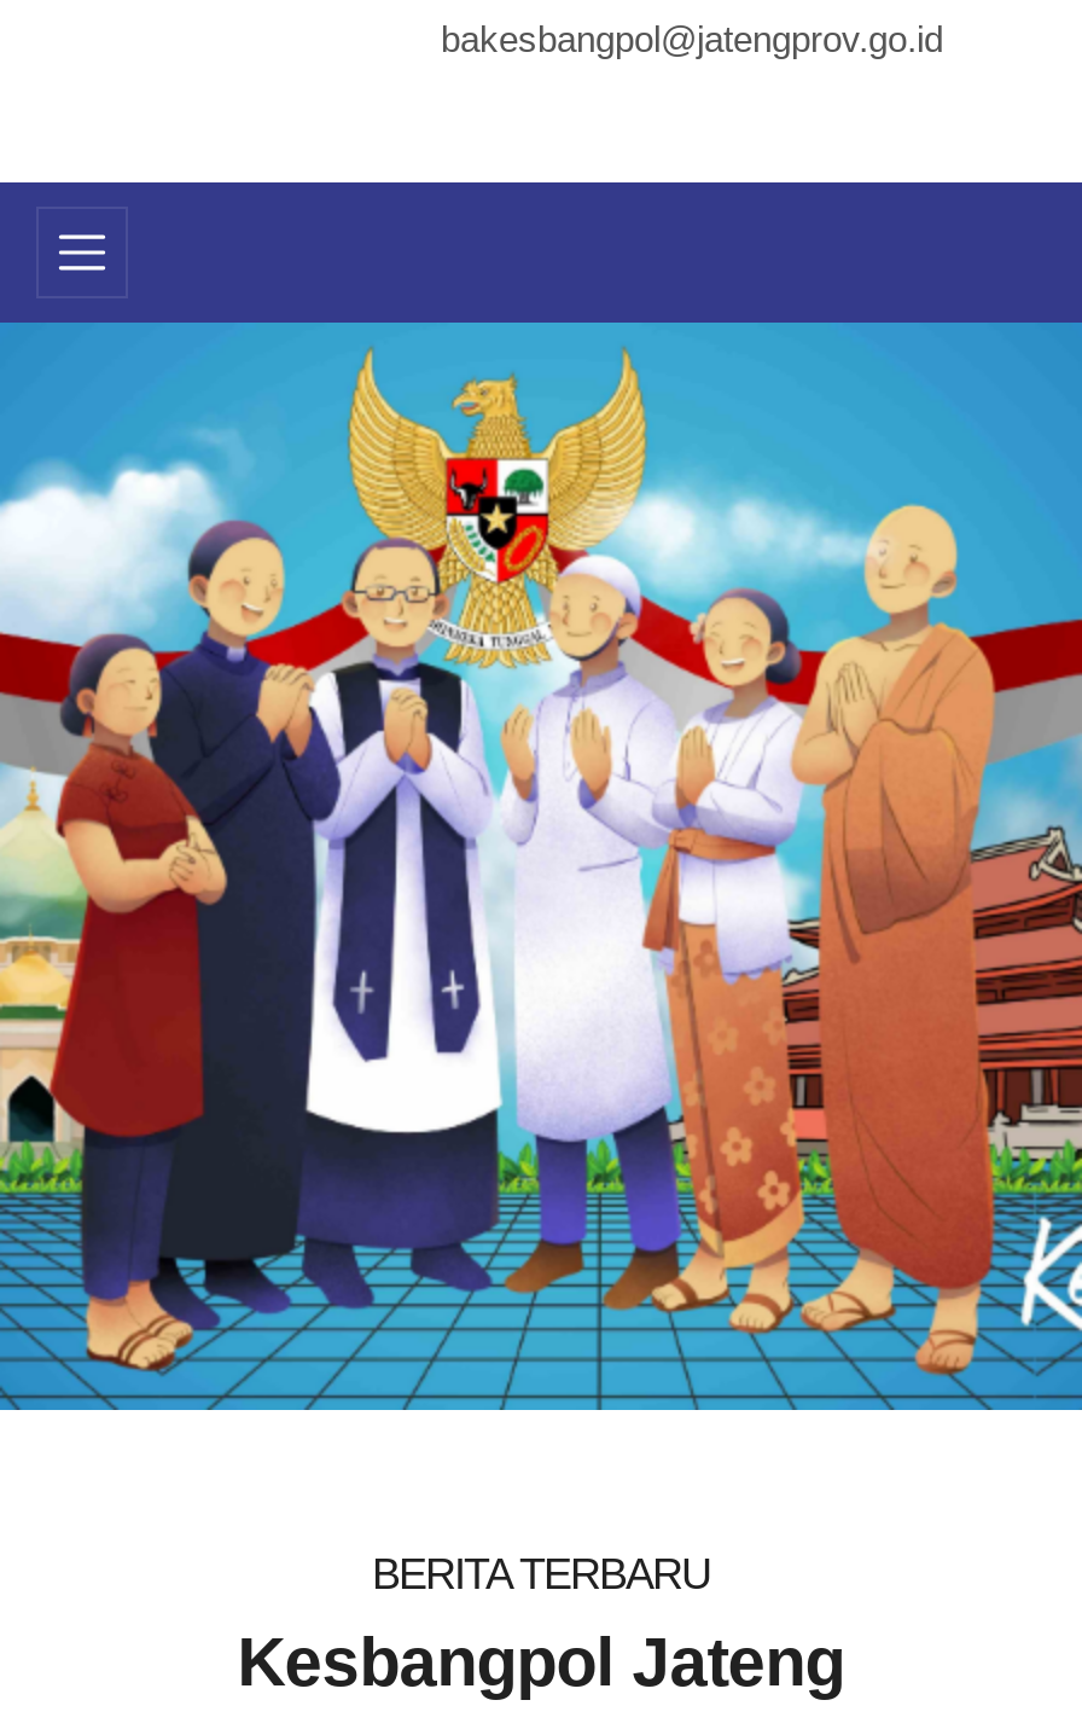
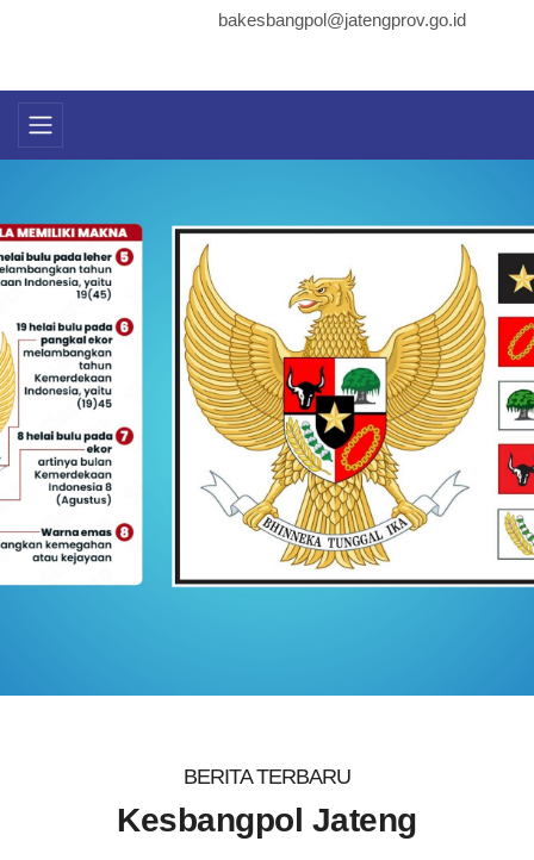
[7,347,1075,1410] [image] -> [4,173,530,696] [image]

